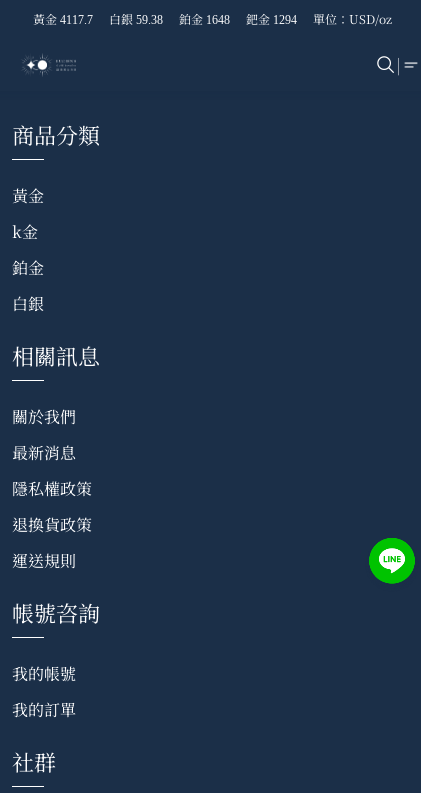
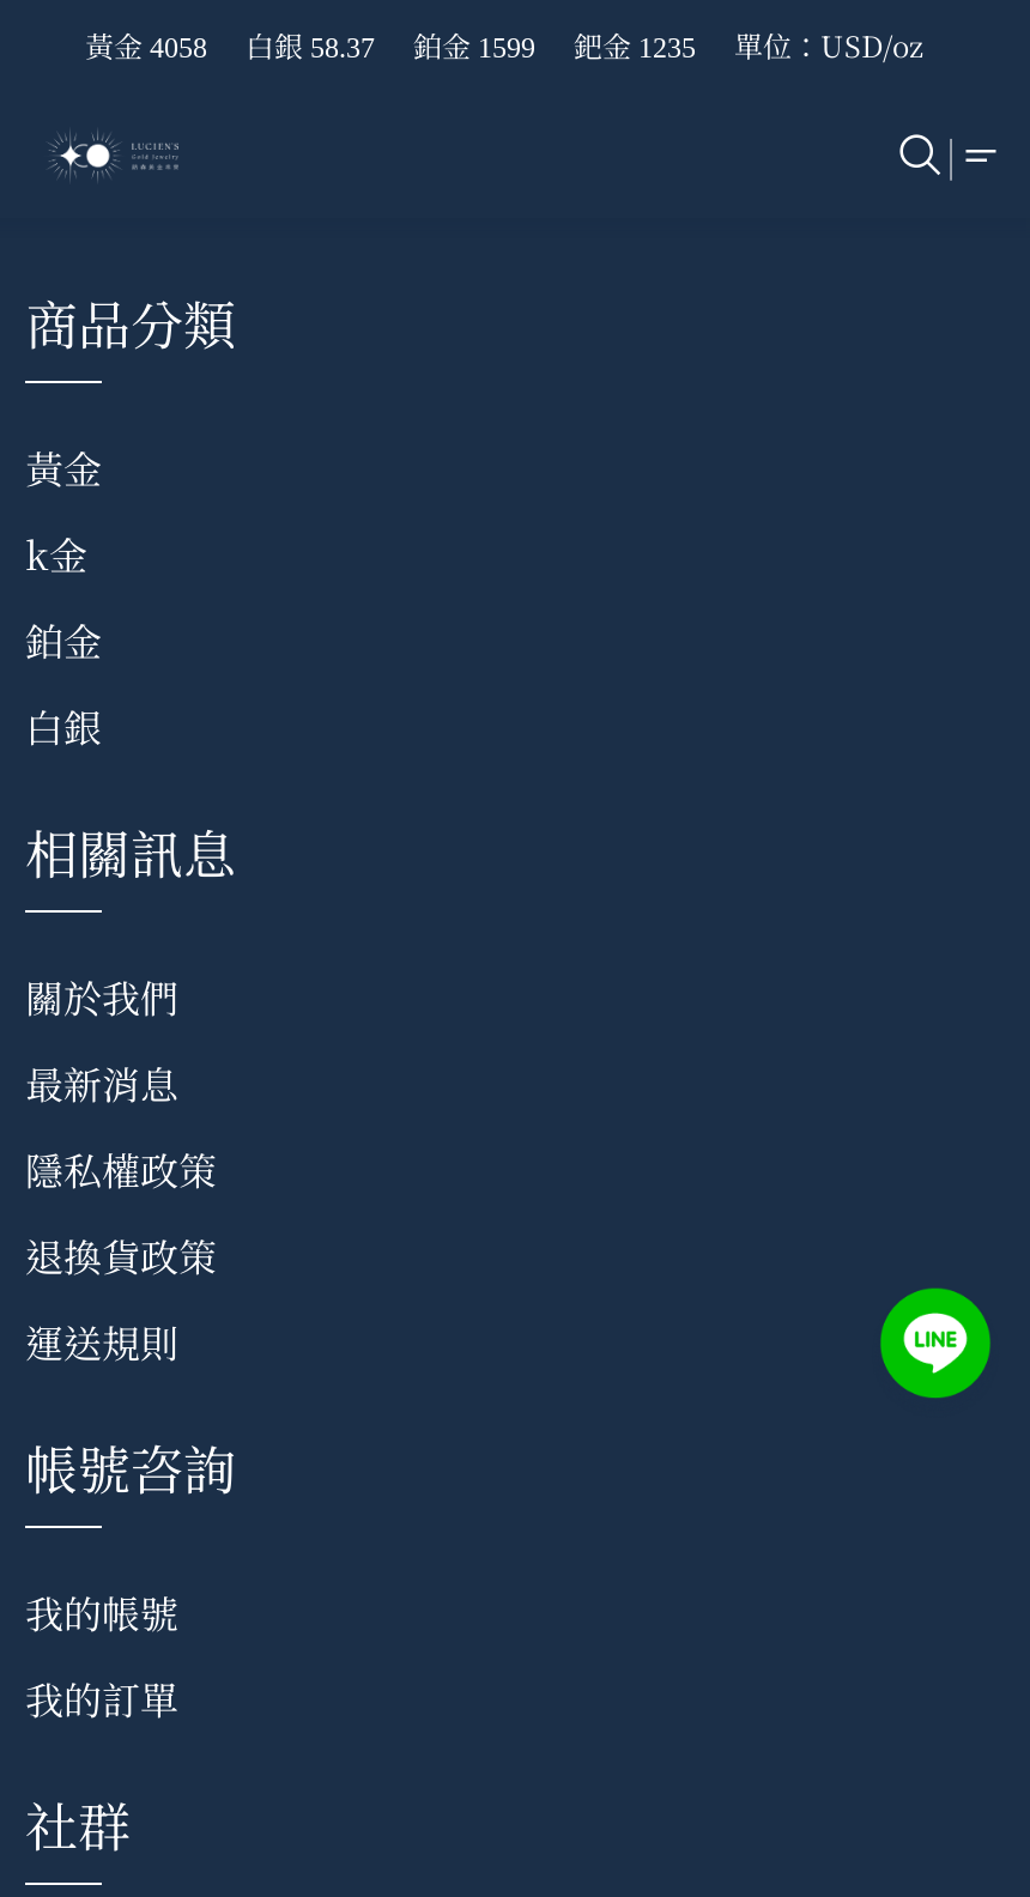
[32,9,92,26] 黃金4117.7 -> [85,23,207,63] 黃金4058
[108,9,162,26] 白銀59.38 -> [246,23,375,63] 白銀58.37
[178,9,229,26] 鉑金1648 -> [413,23,535,63] 鉑金1599
[245,9,296,26] 鈀金1294 -> [574,23,696,63] 鈀金1235

